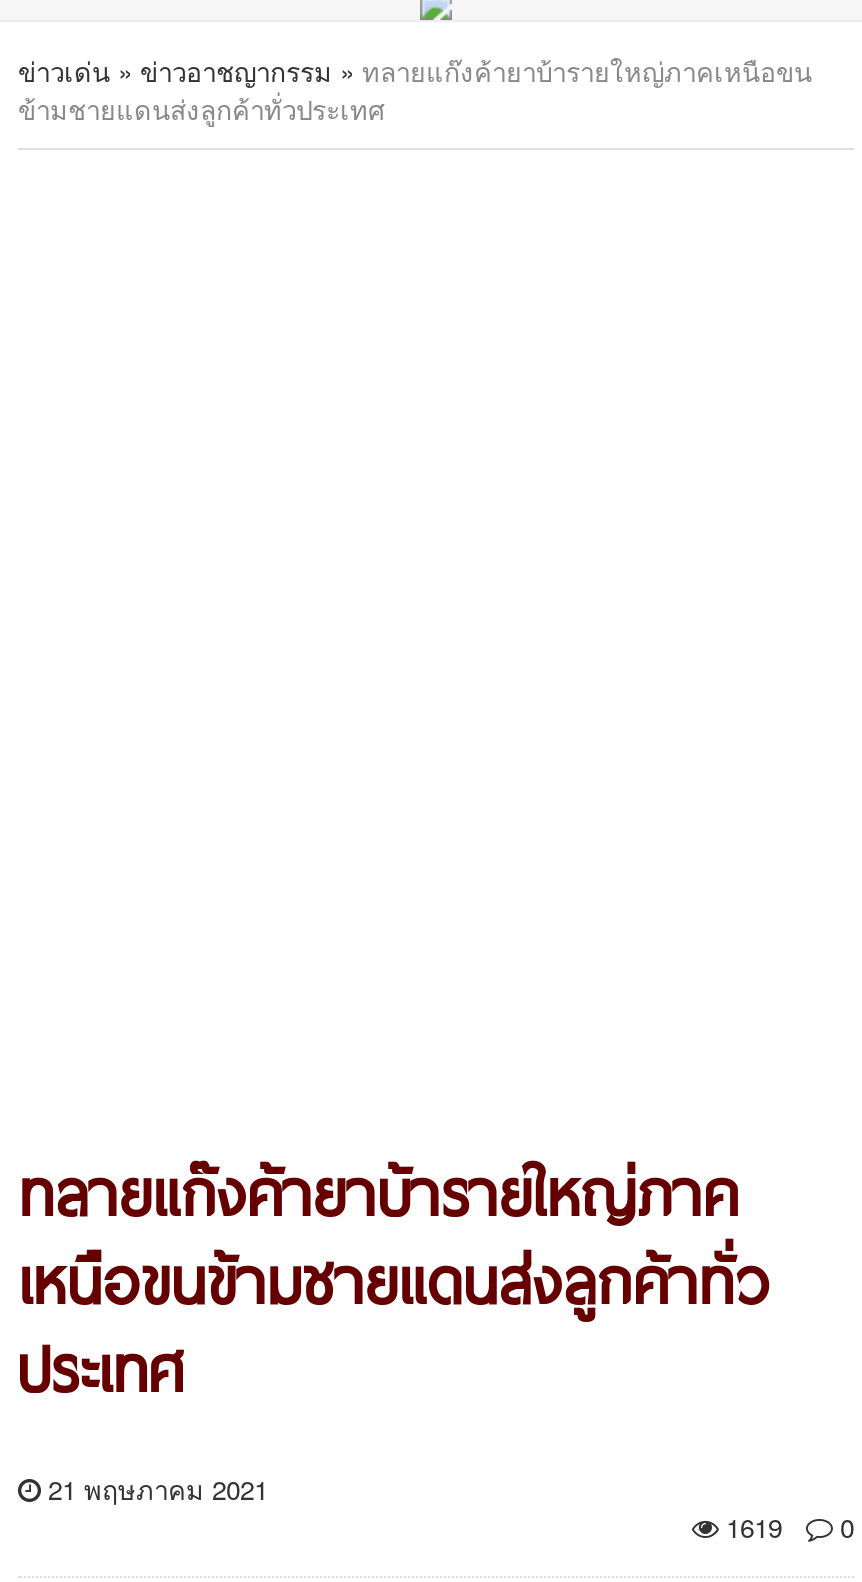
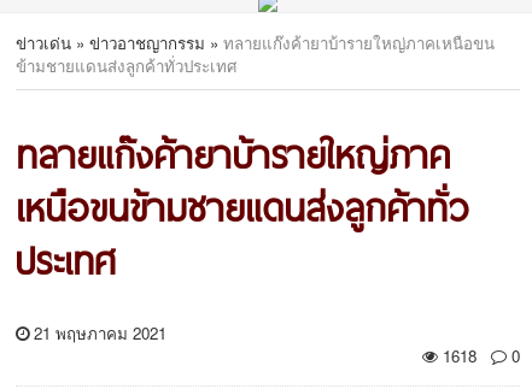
[718,1509,854,1547] 1619 0 -> [438,345,520,368] 1618 0

